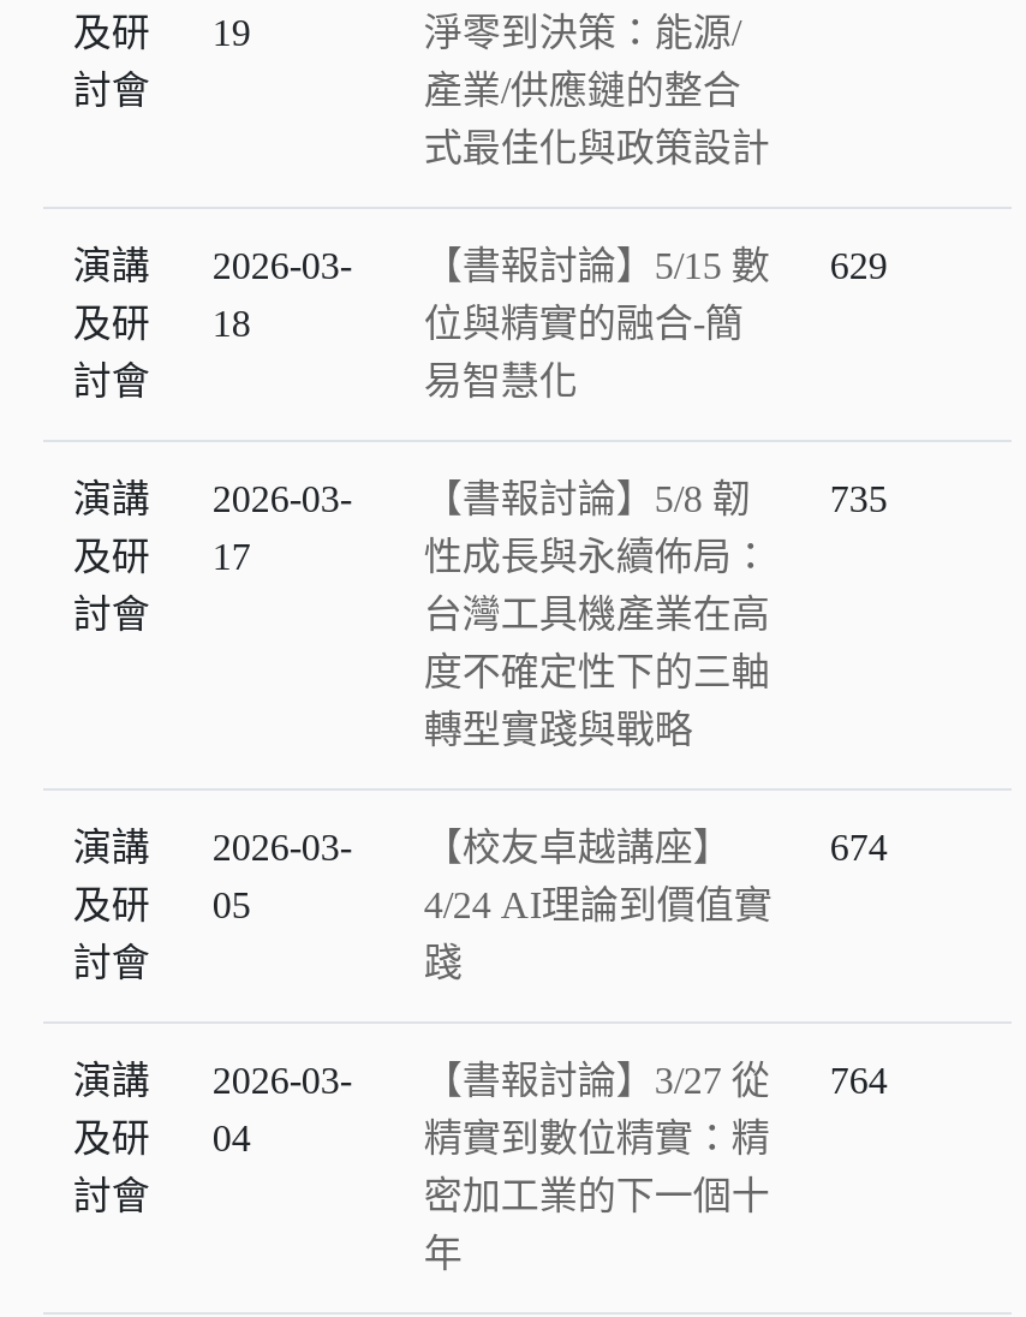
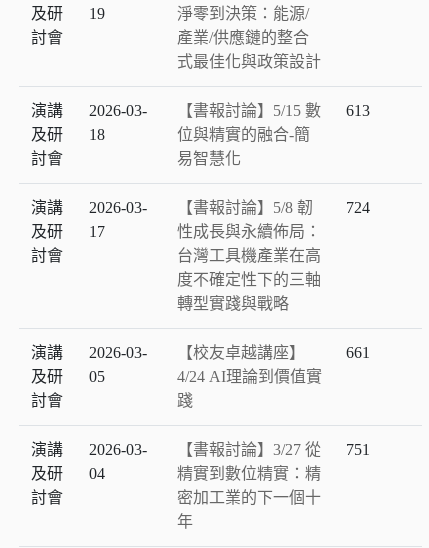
[73,245,888,286] 演講 2026-03- 【書報討論】5/15 數 629 -> [31,102,370,119] 演講 2026-03- 【書報討論】5/15 數 613
[73,478,888,519] 演講 2026-03- 【書報討論】5/8 韌 735 -> [31,199,370,216] 演講 2026-03- 【書報討論】5/8 韌 724
[830,827,888,868] 674 -> [346,344,370,361] 661
[73,1060,888,1101] 演講 2026-03- 【書報討論】3/27 從 764 -> [31,441,370,458] 演講 2026-03- 【書報討論】3/27 從 751

